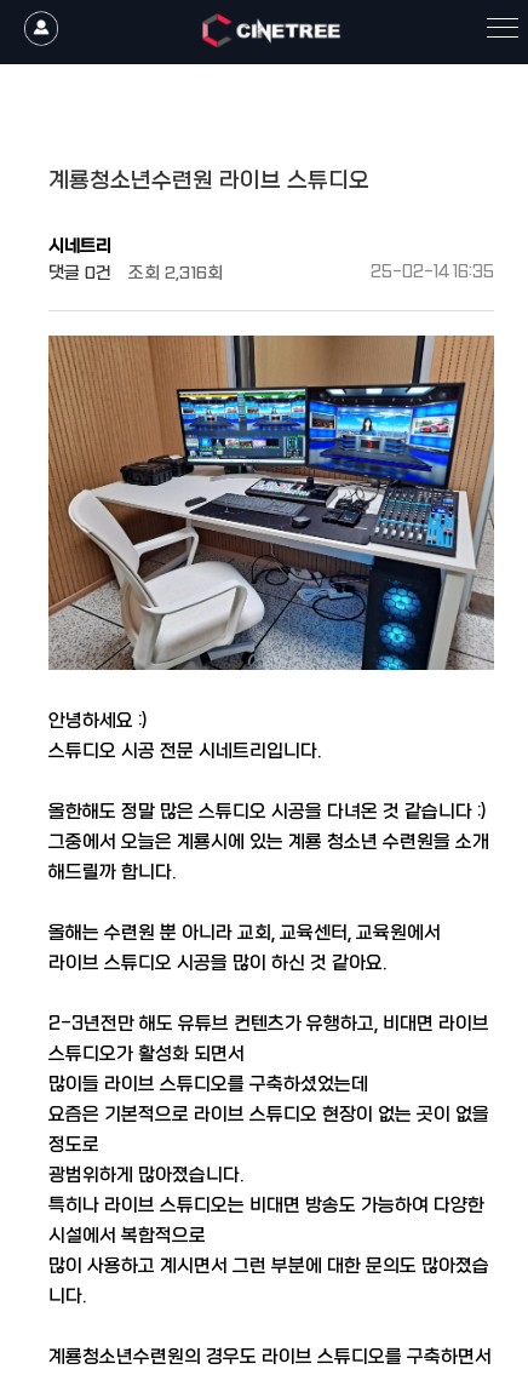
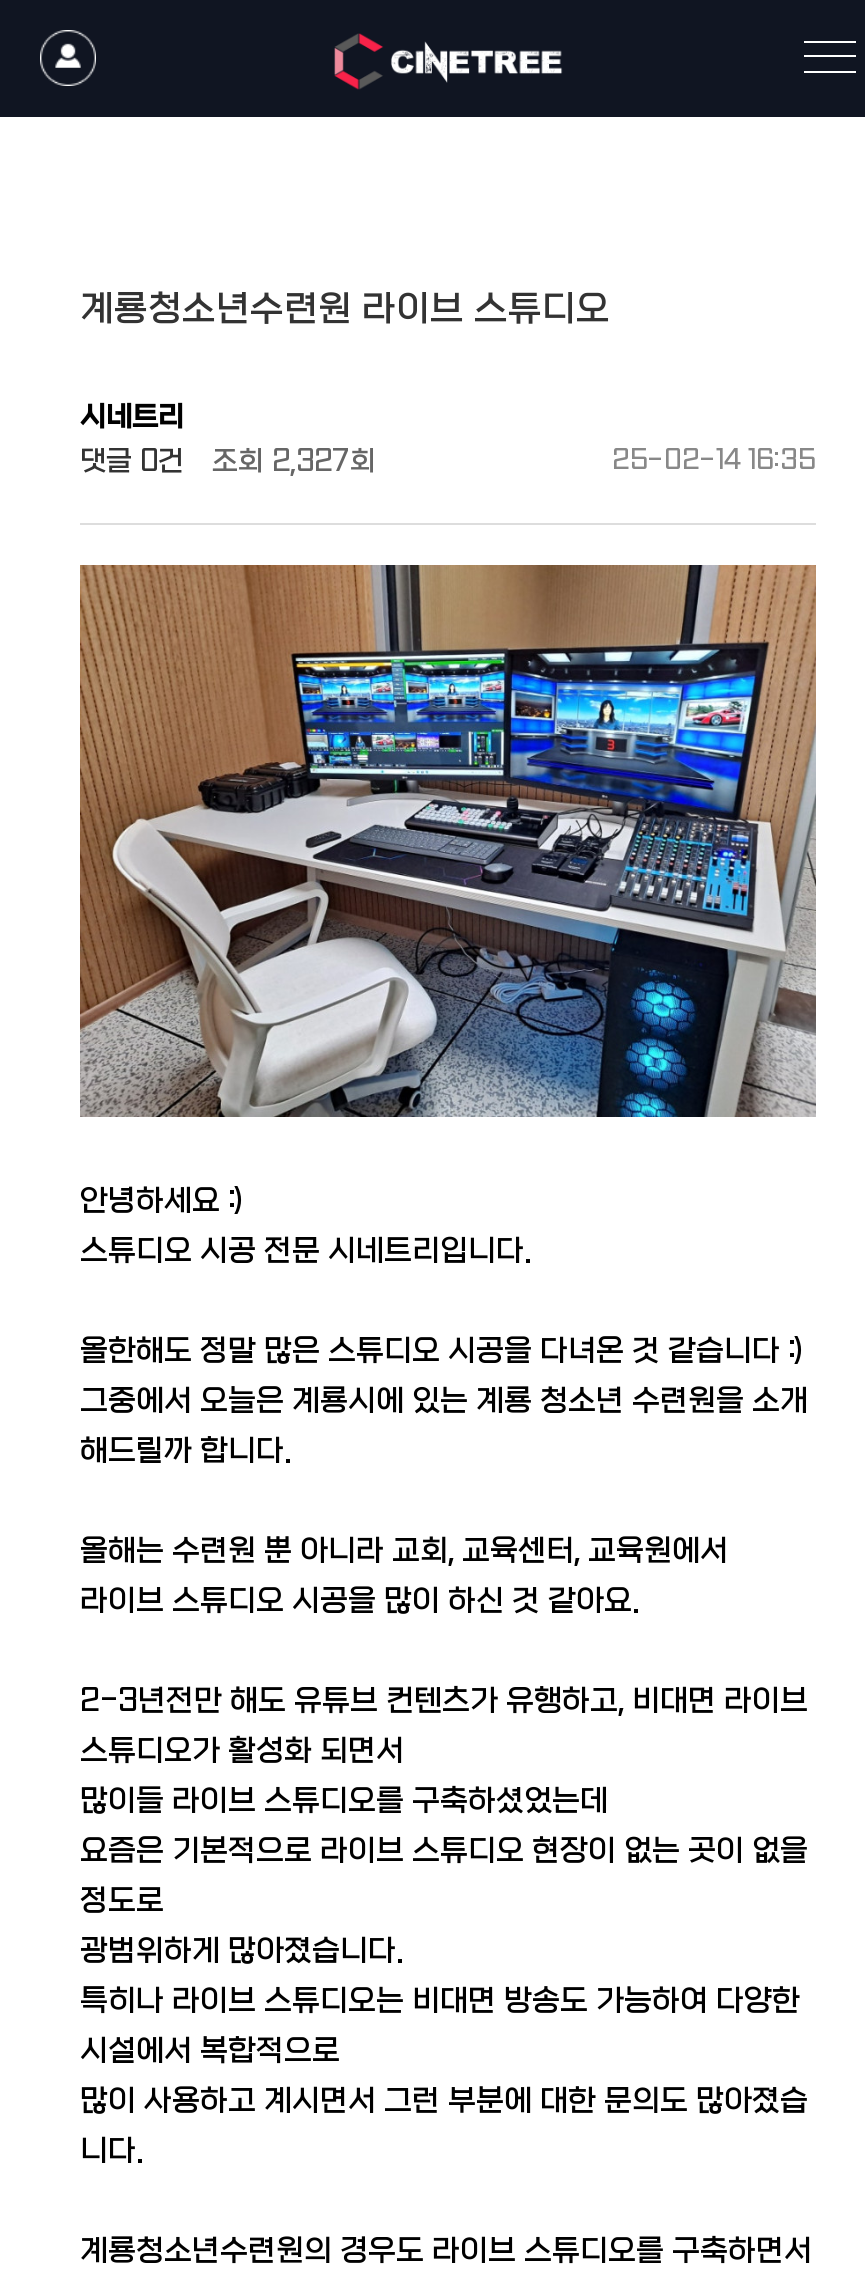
[48,263,223,282] 댓글 0건 조회 2,316회 -> [80,445,376,477] 댓글 0건 조회 2,327회

